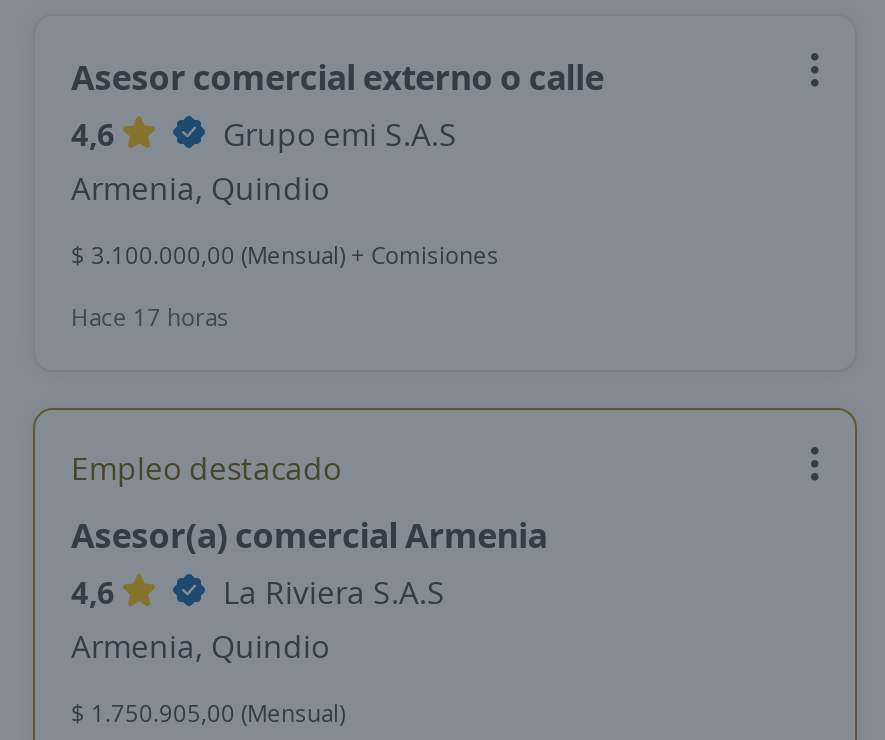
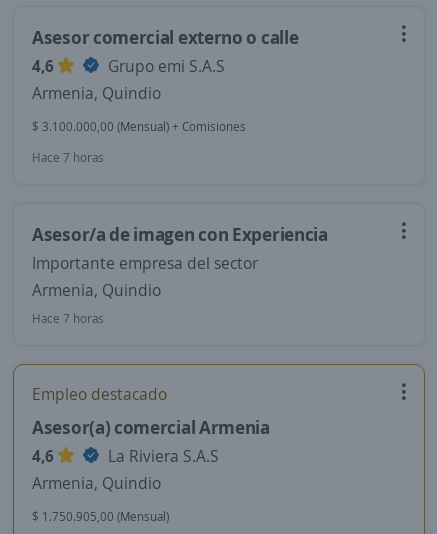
[71,300,229,334] Hace 17 horas -> [32,149,328,327] Hace 7 horas | Asesor/a de imagen con Experiencia | Importante empresa del sector | Armenia, Quindio | Hace 7 horas

